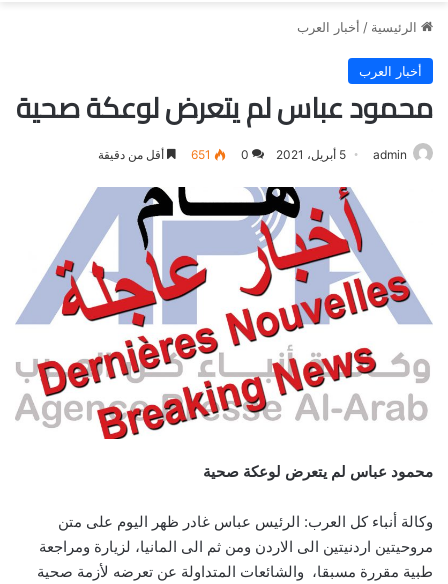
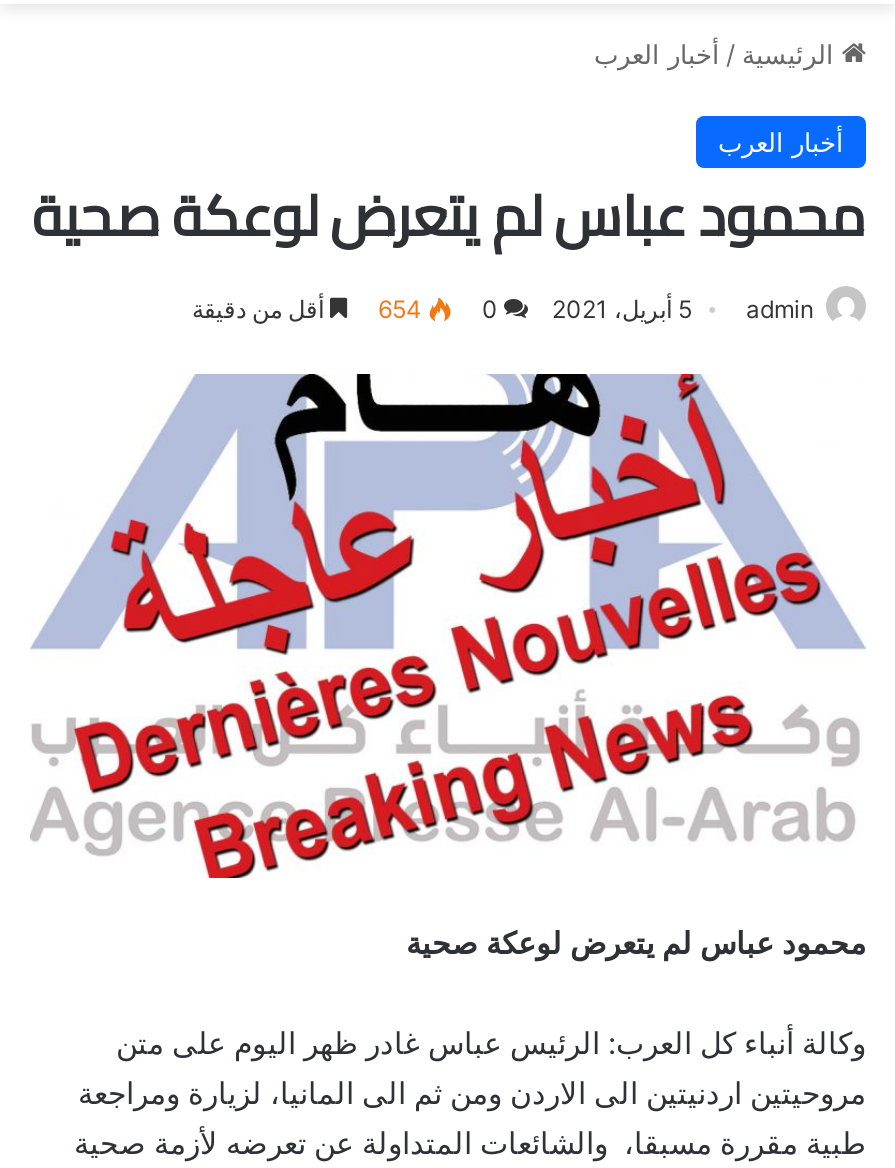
[191,147,211,162] 651 -> [378,294,422,324] 654

